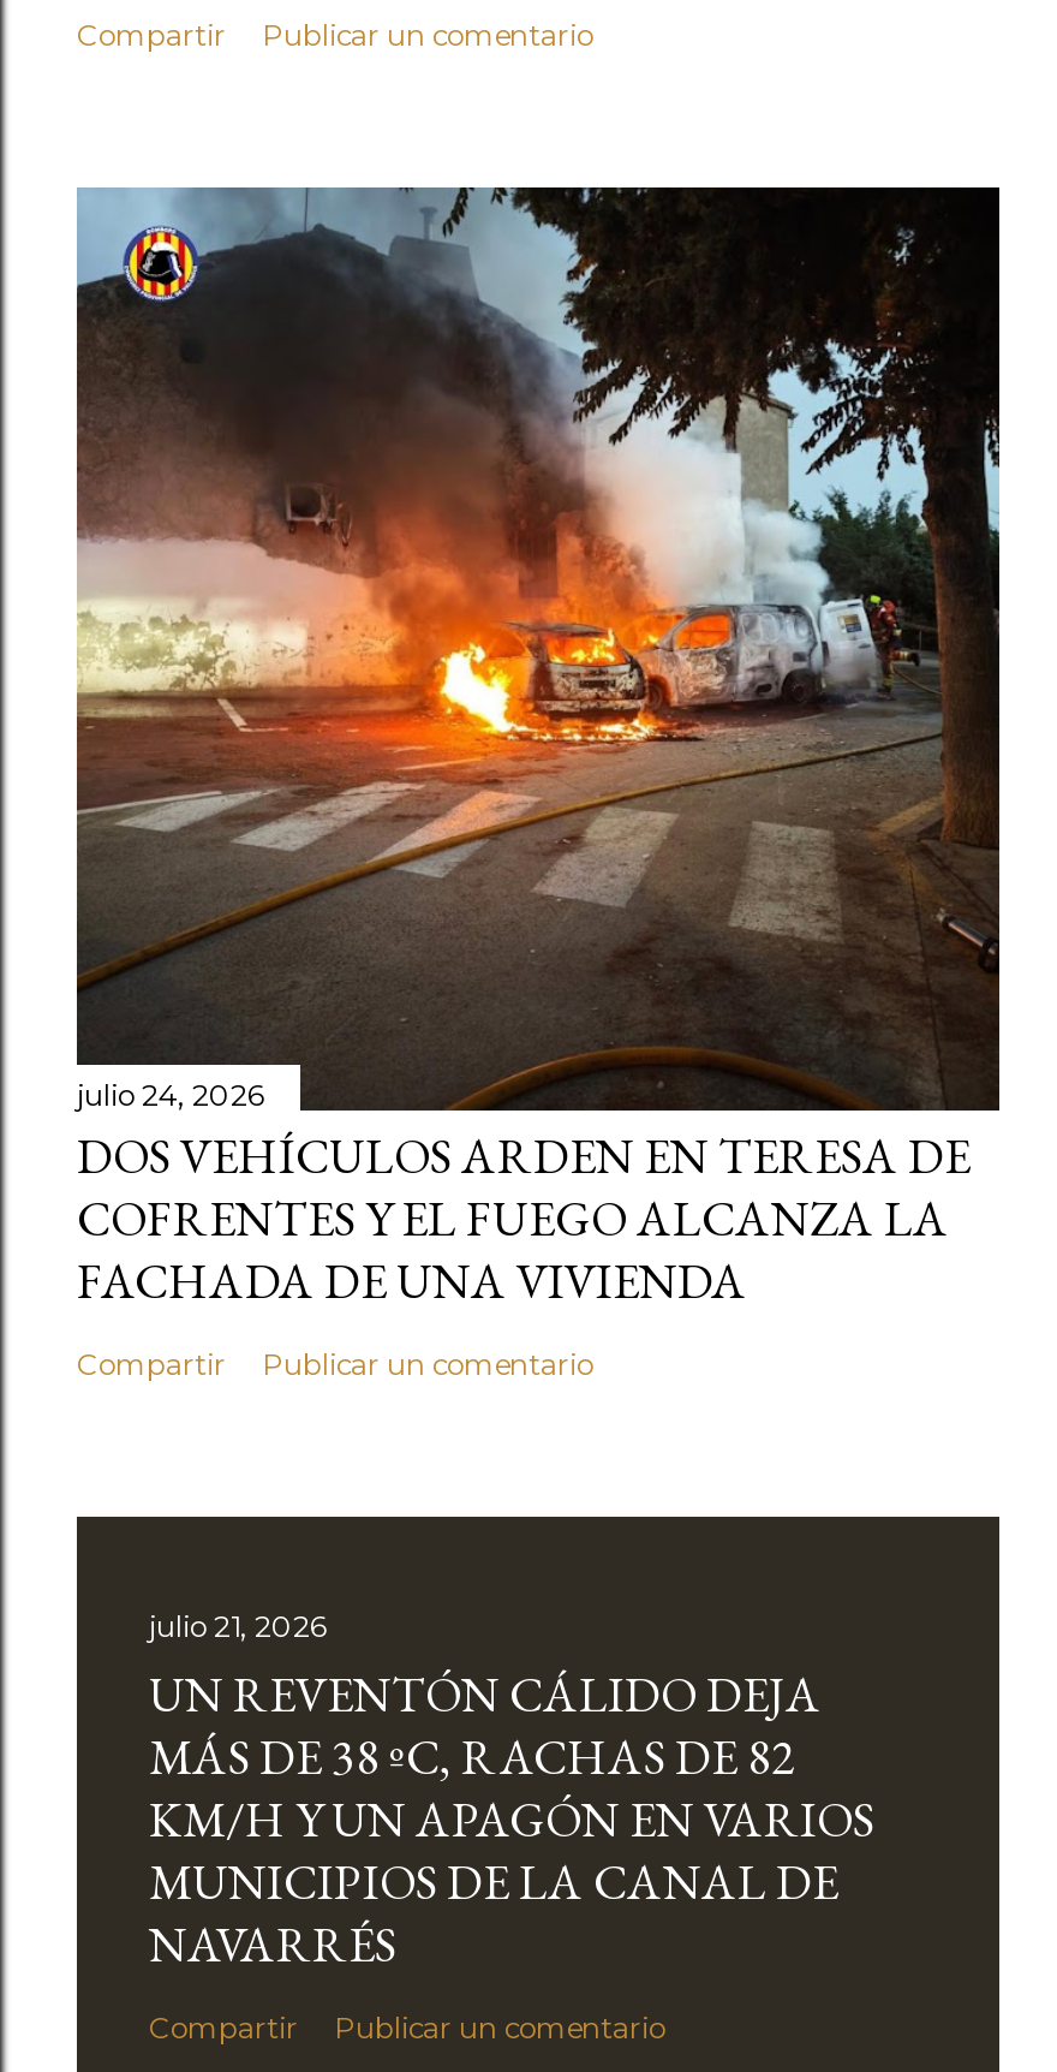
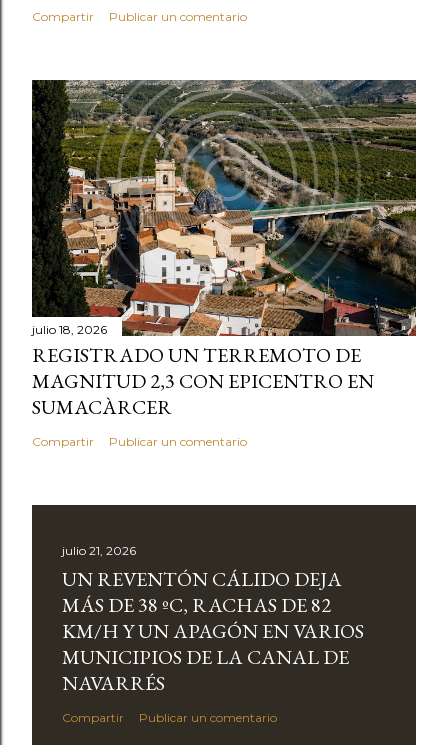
[74,185,1002,1312] [image] | julio 24, 2026 | DOS VEHÍCULOS ARDEN EN TERESA DE | COFRENTES Y EL FUEGO ALCANZA LA | FACHADA DE UNA VIVIENDA -> [31,79,417,420] [image] | julio 18, 2026 | REGISTRADO UN TERREMOTO DE | MAGNITUD 2,3 CON EPICENTRO EN | SUMACÀRCER

